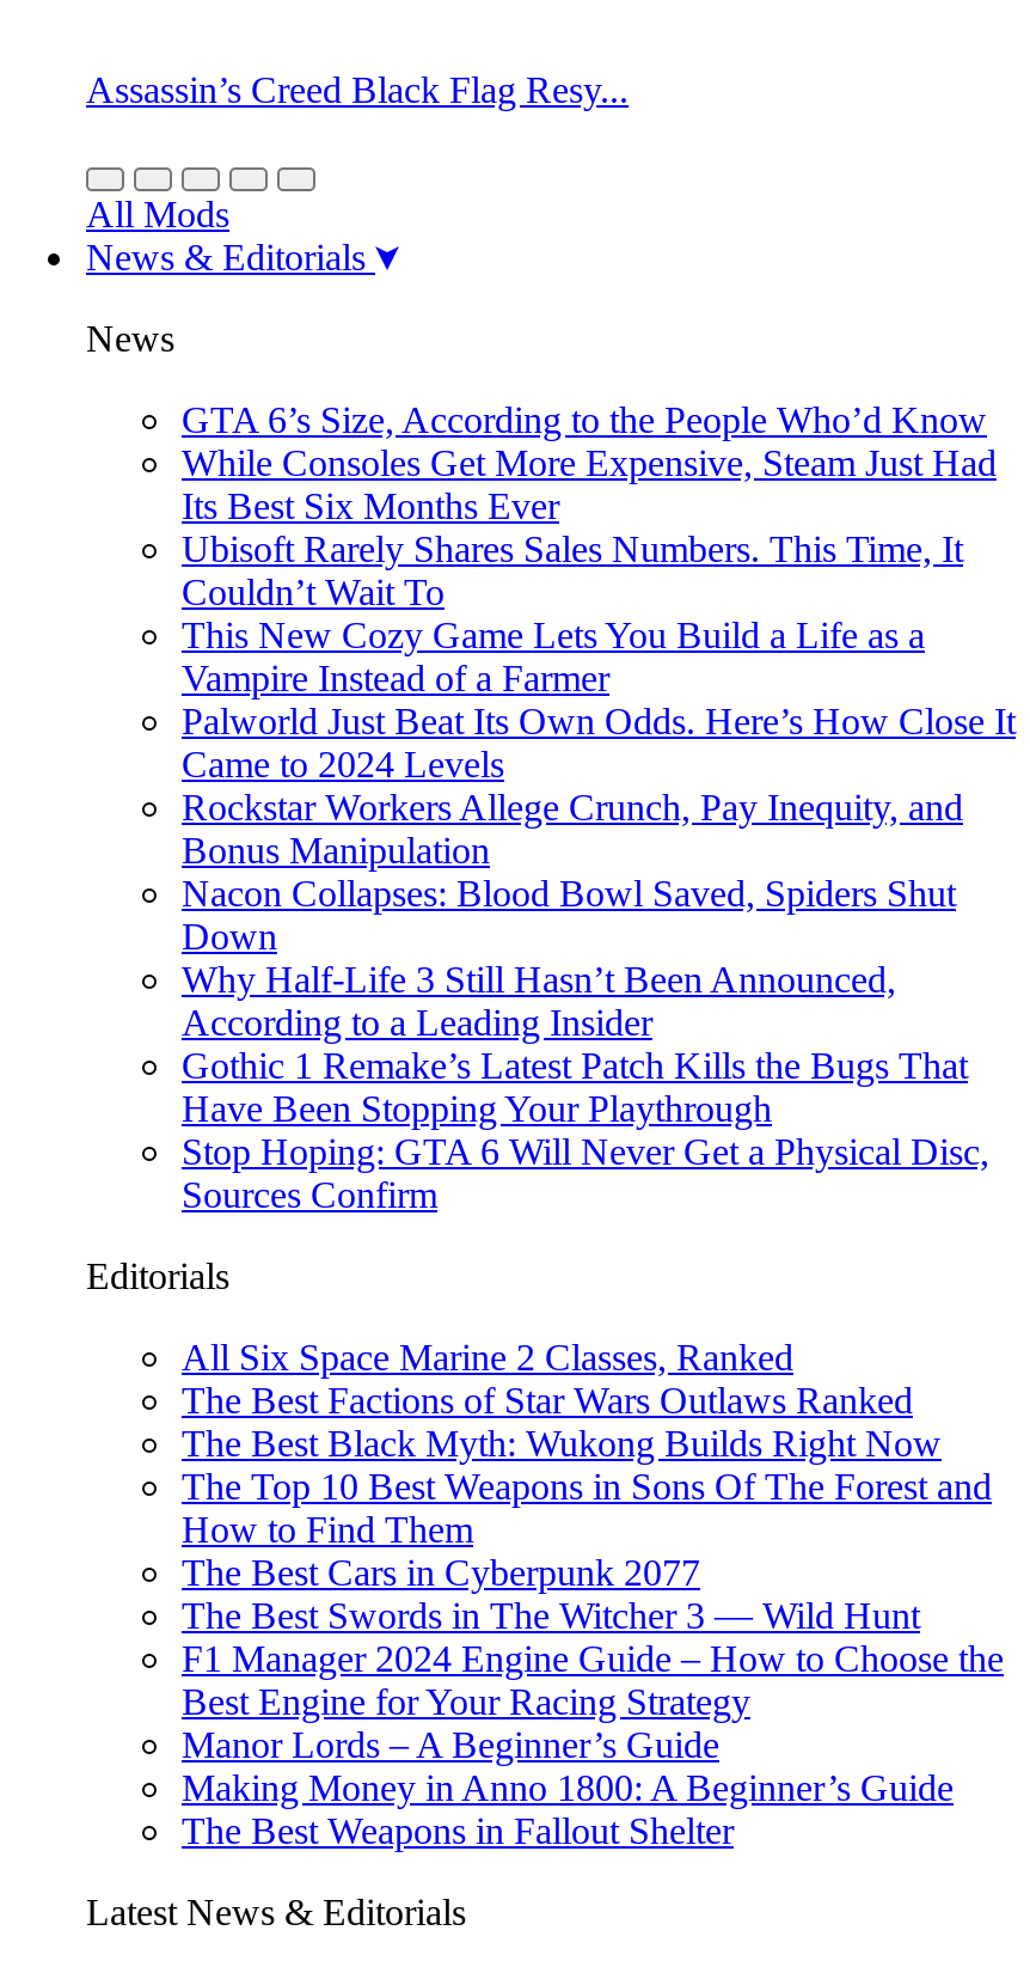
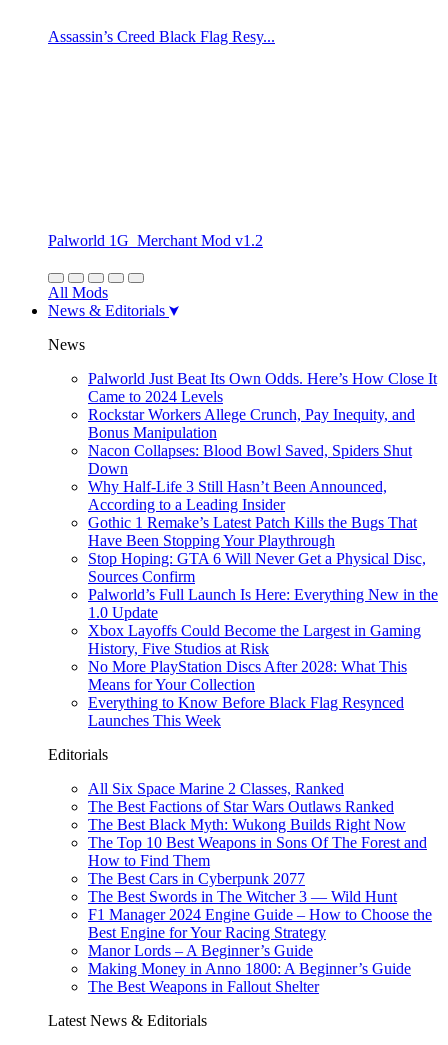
none -> [48,232,263,249] Palworld 1G_Merchant Mod v1.2
[182,399,997,698] GTA 6’s Size, According to the People Who’d Know | While Consoles Get More Expensive, Steam Just Had | Its Best Six Months Ever | Ubisoft Rarely Shares Sales Numbers. This Time, It | Couldn’t Wait To | This New Cozy Game Lets You Build a Life as a | Vampire Instead of a Farmer -> none
none -> [88,586,438,729] Palworld’s Full Launch Is Here: Everything New in the | 1.0 Update | Xbox Layoffs Could Become the Largest in Gaming | History, Five Studios at Risk | No More PlayStation Discs After 2028: What This | Means for Your Collection | Everything to Know Before Black Flag Resynced | Launches This Week

